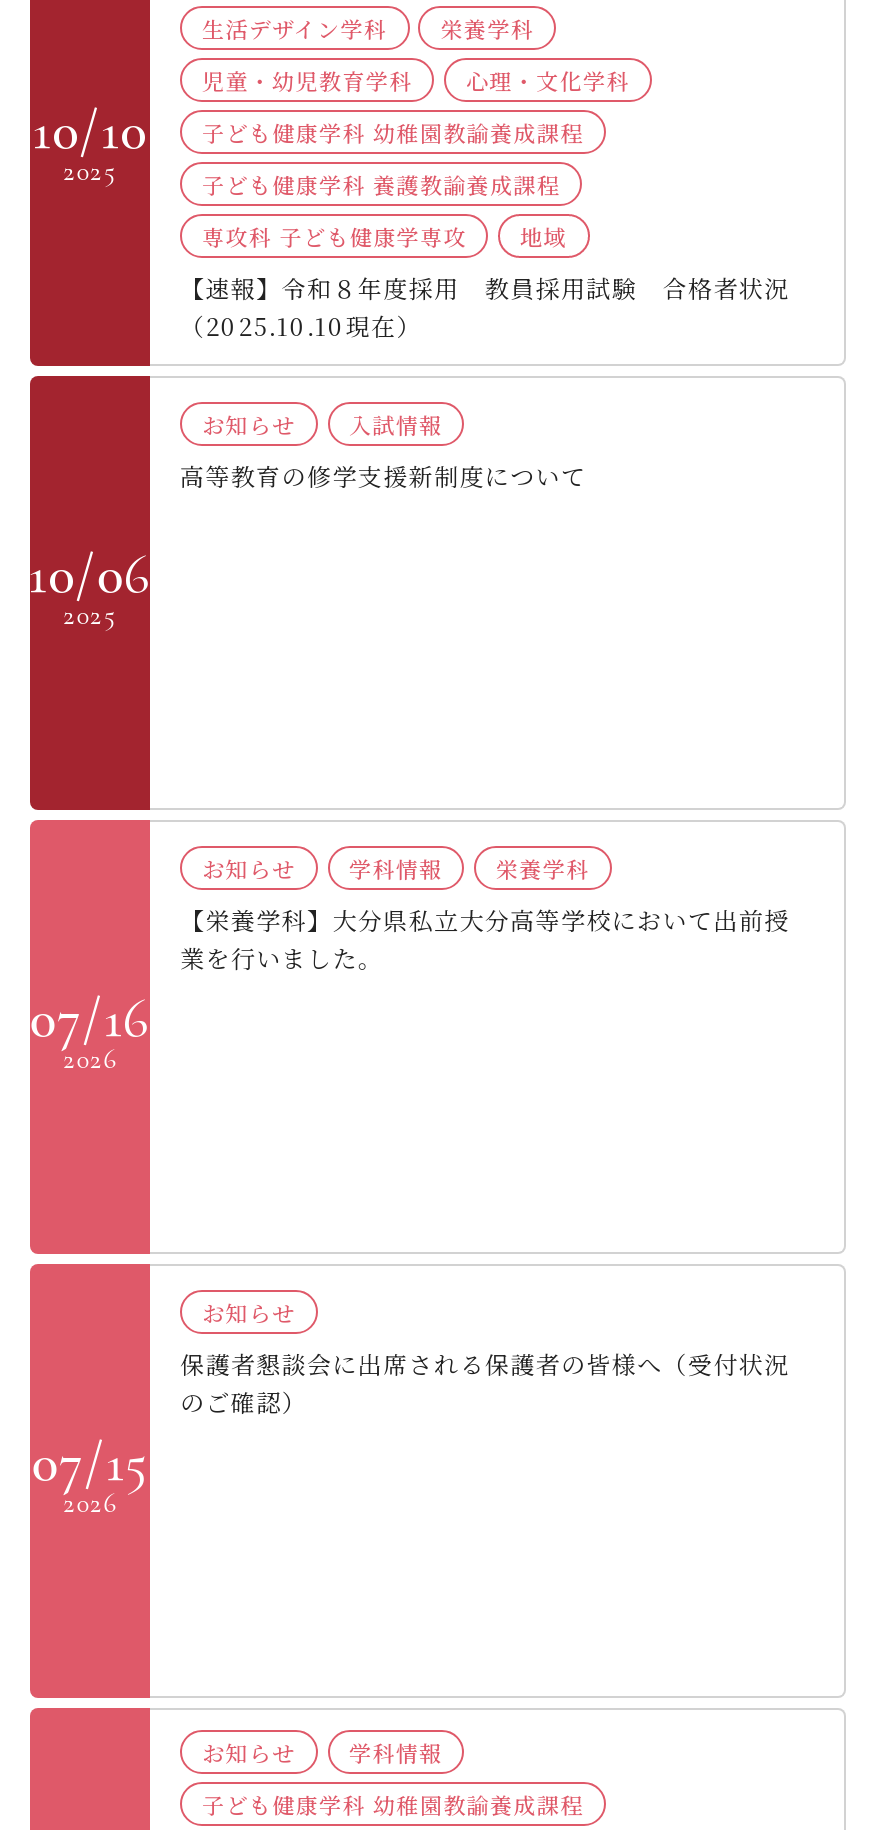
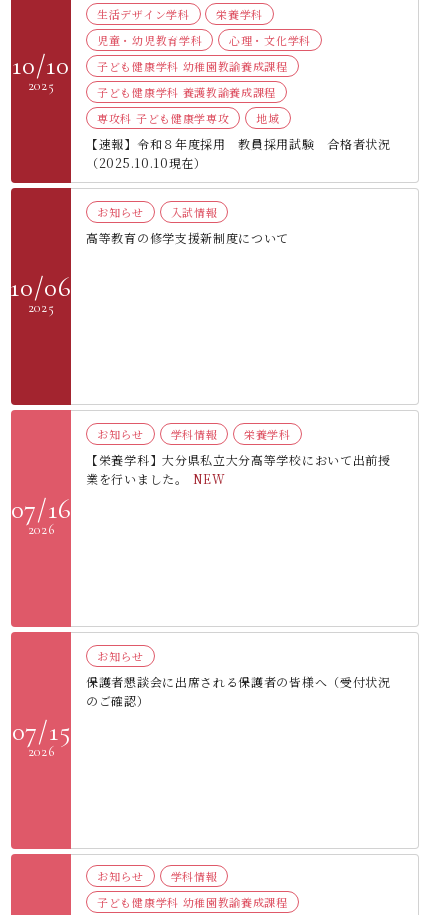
[180,939,383,973] 業を行いました。 -> [86,469,226,486] 業を行いました。 NEW

